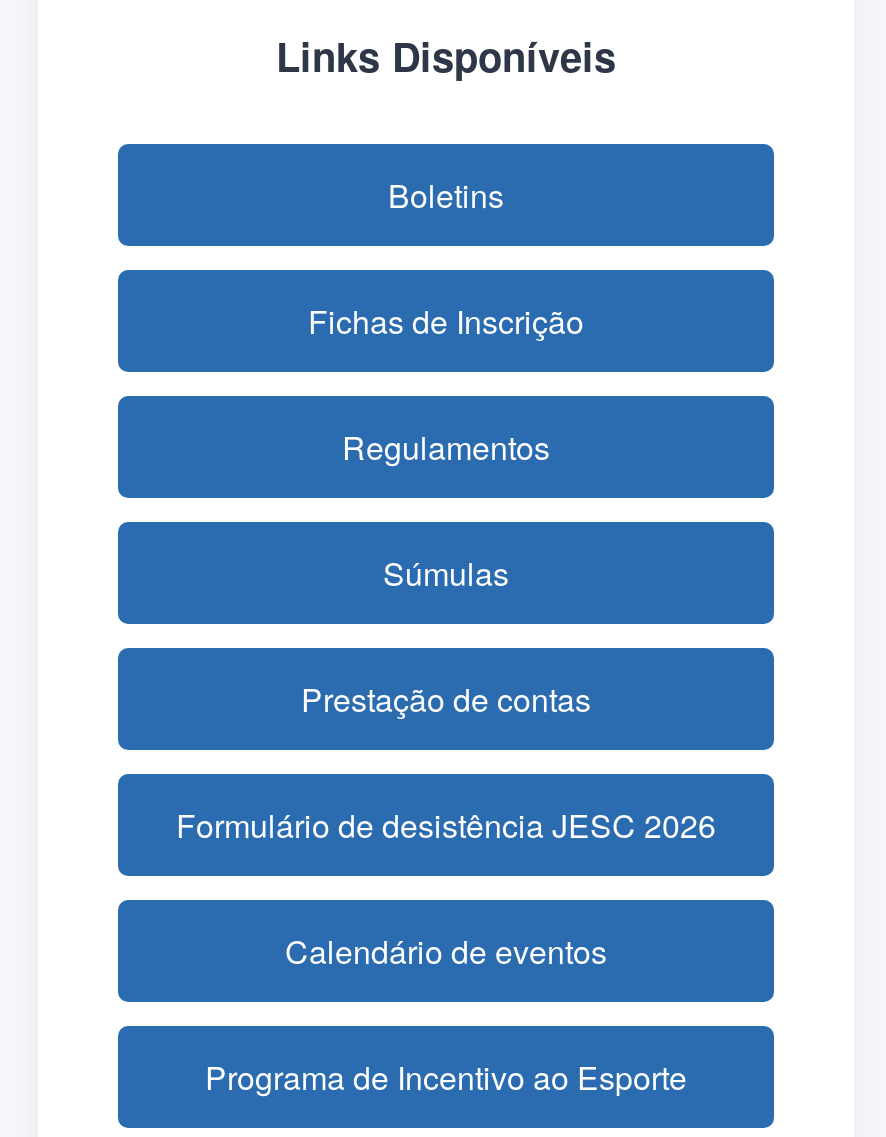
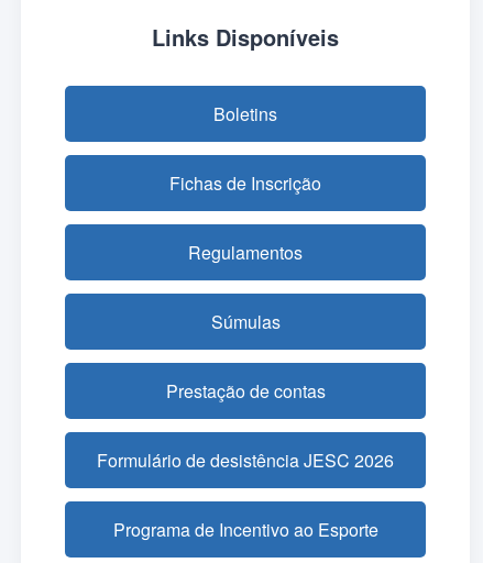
[285,928,607,974] Calendário de eventos -> none

